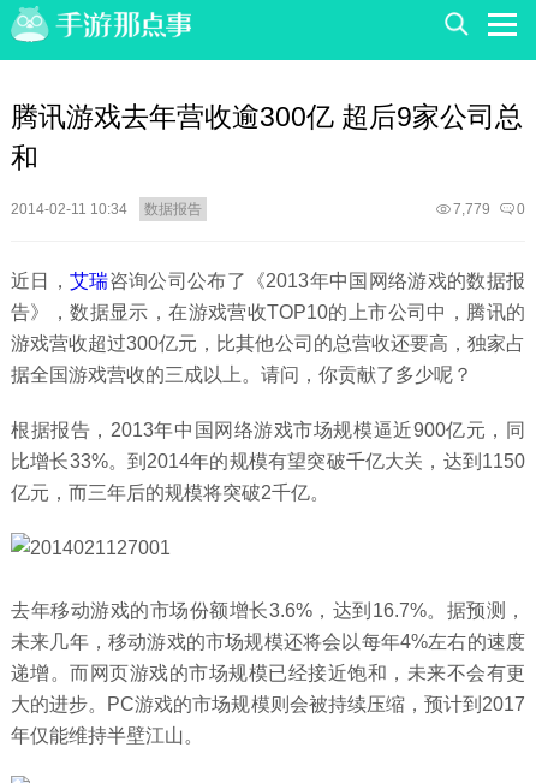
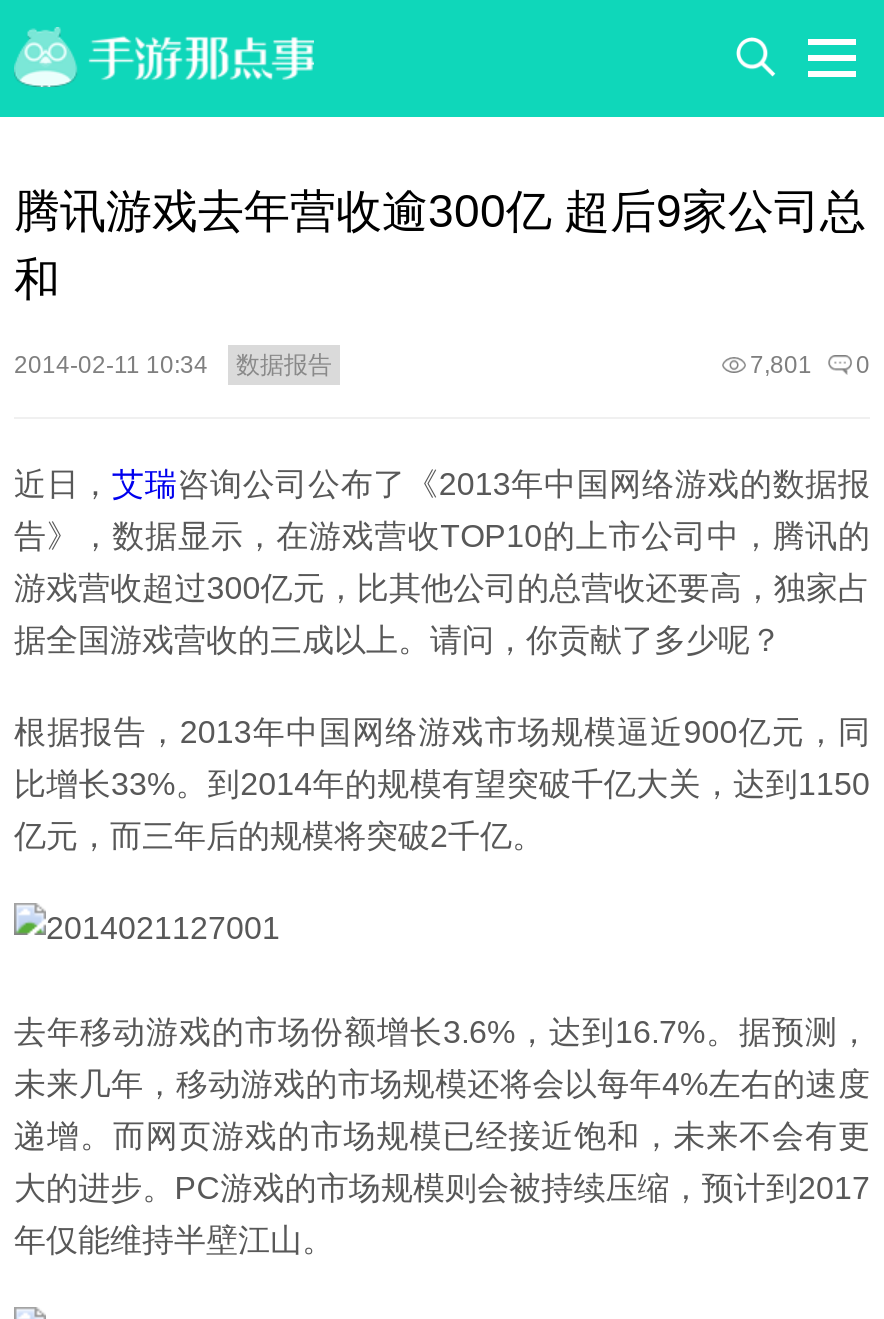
[453,201,525,218] 7,779 0 -> [750,351,870,379] 7,801 0

